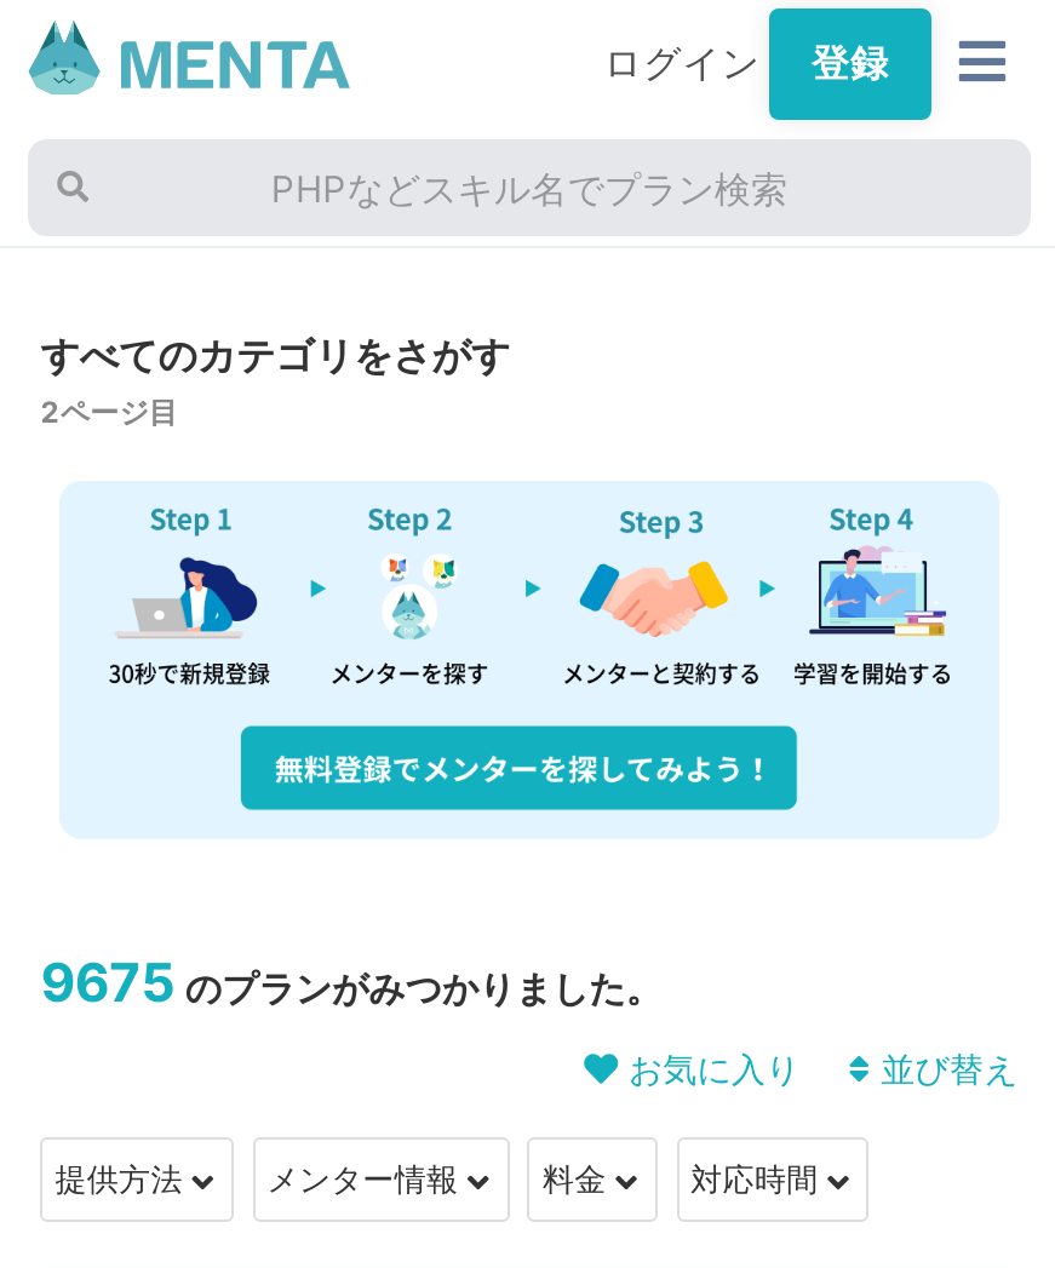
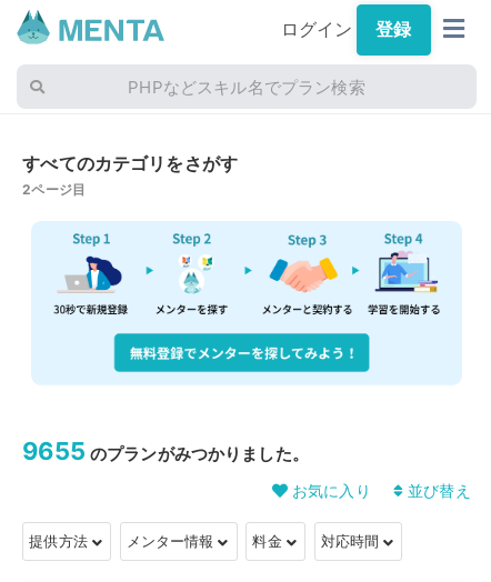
[40,951,662,1014] 9675 のプランがみつかりました。 -> [22,437,309,466] 9655 のプランがみつかりました。

